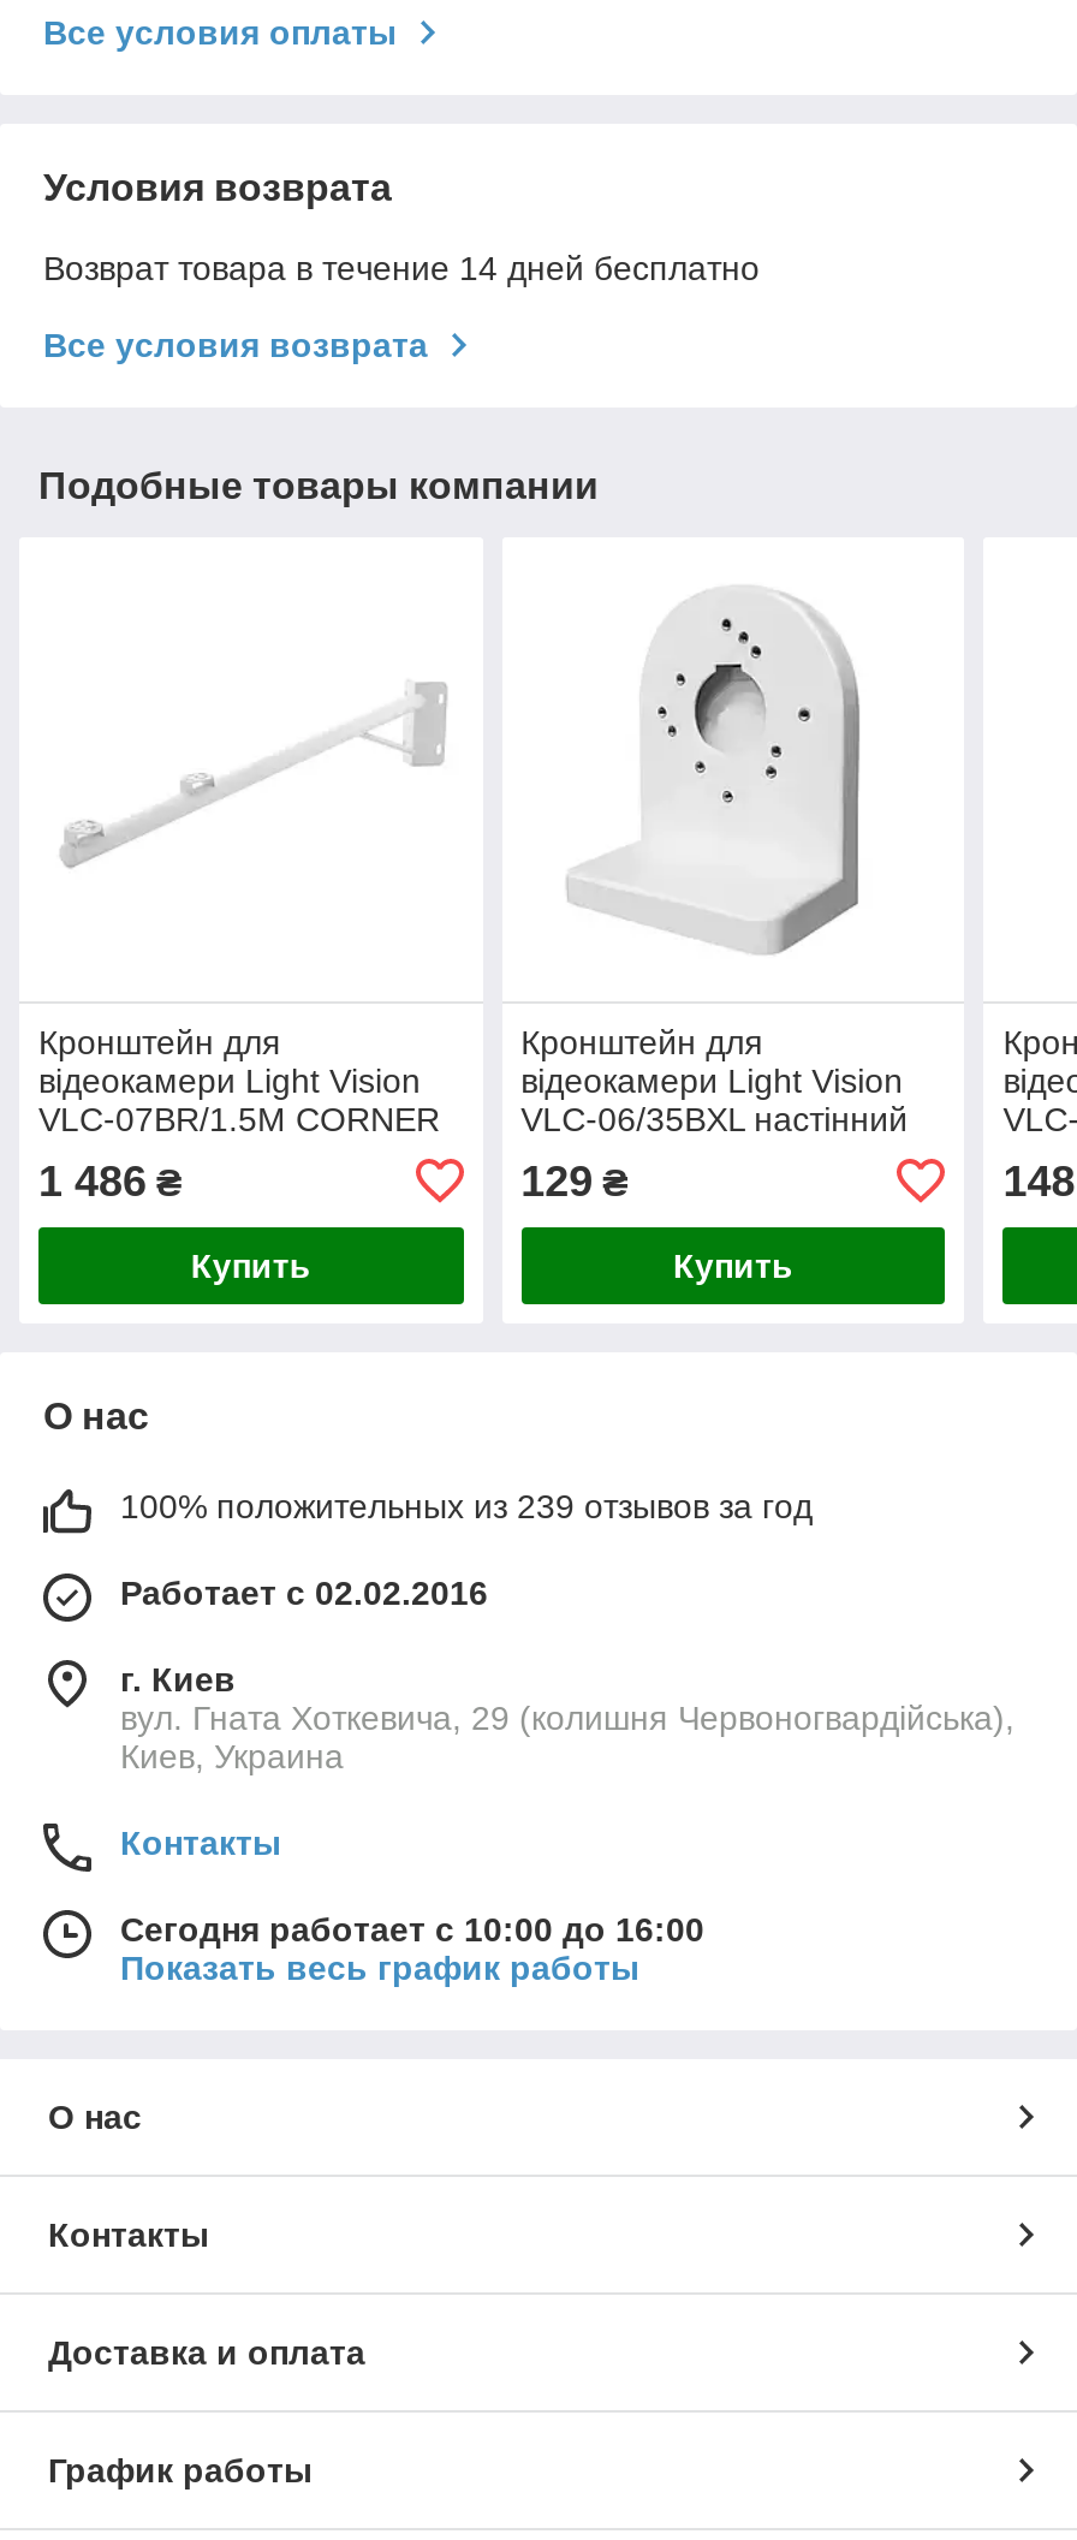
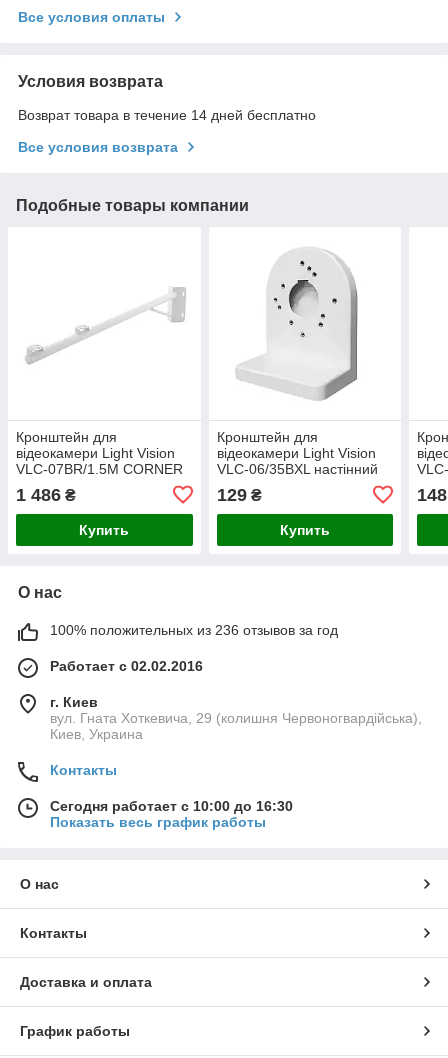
[120,1486,813,1525] 100% положительных из 239 отзывов за год -> [50,622,338,638] 100% положительных из 236 отзывов за год
[120,1910,704,1948] Сегодня работает с 10:00 до 16:00 -> [50,798,293,814] Сегодня работает с 10:00 до 16:30

